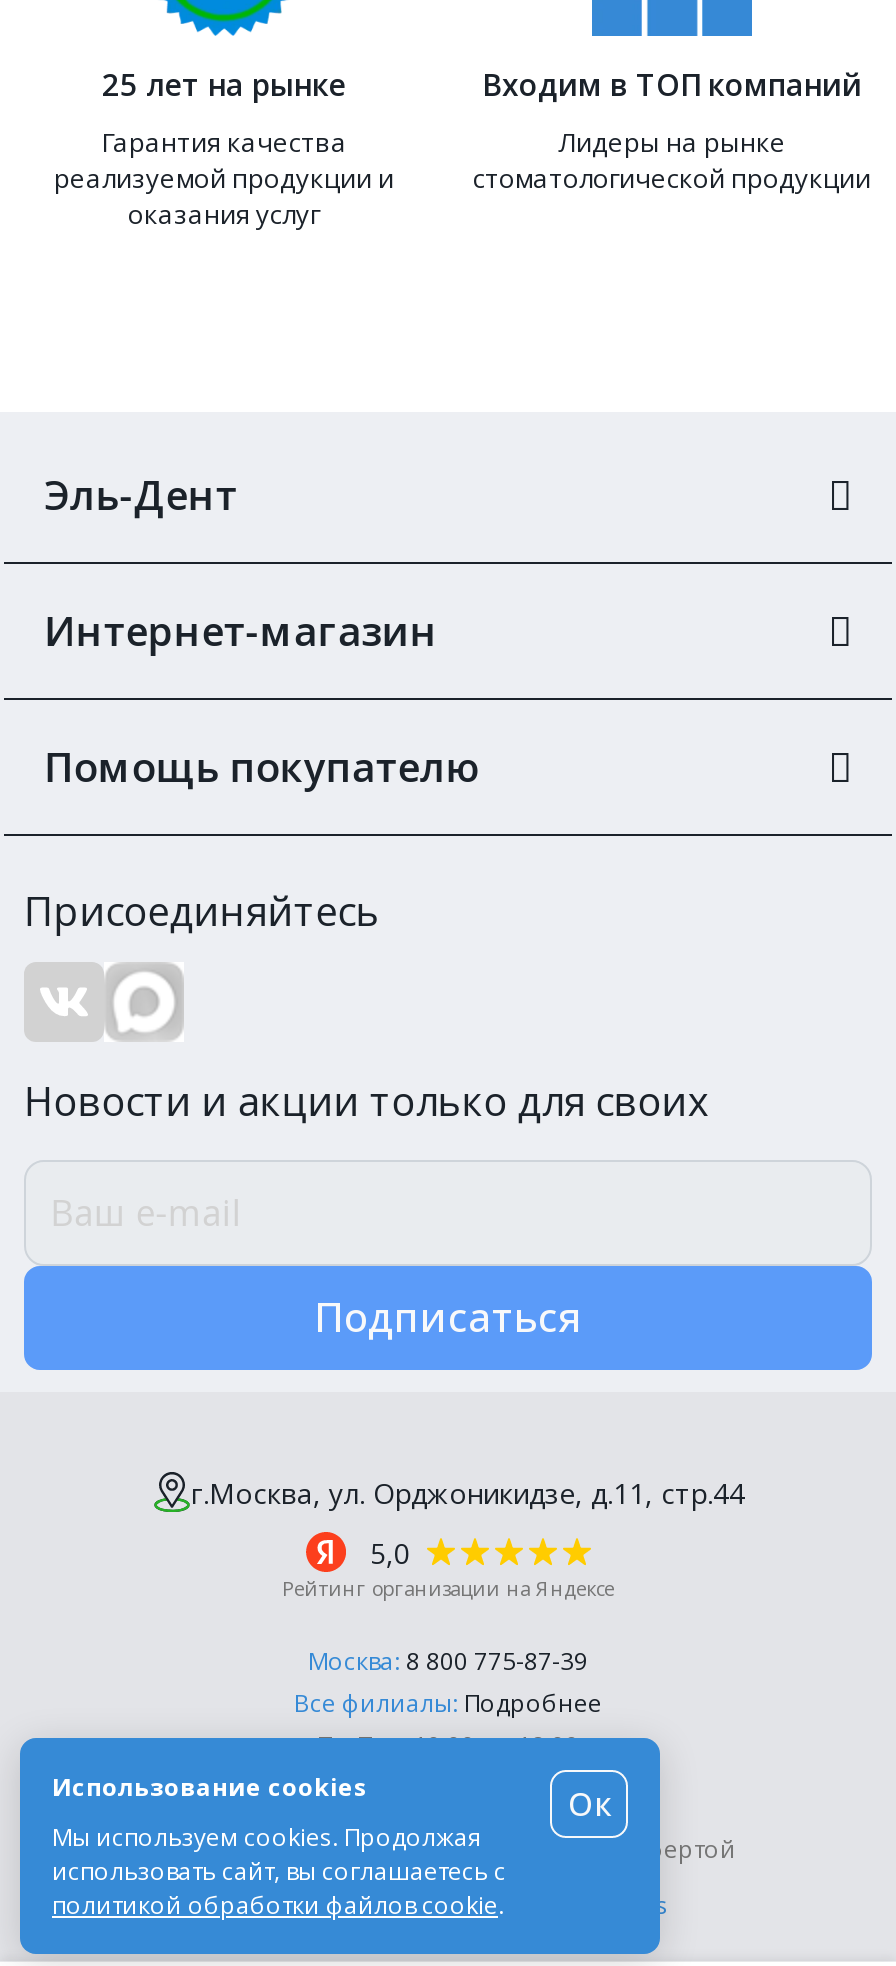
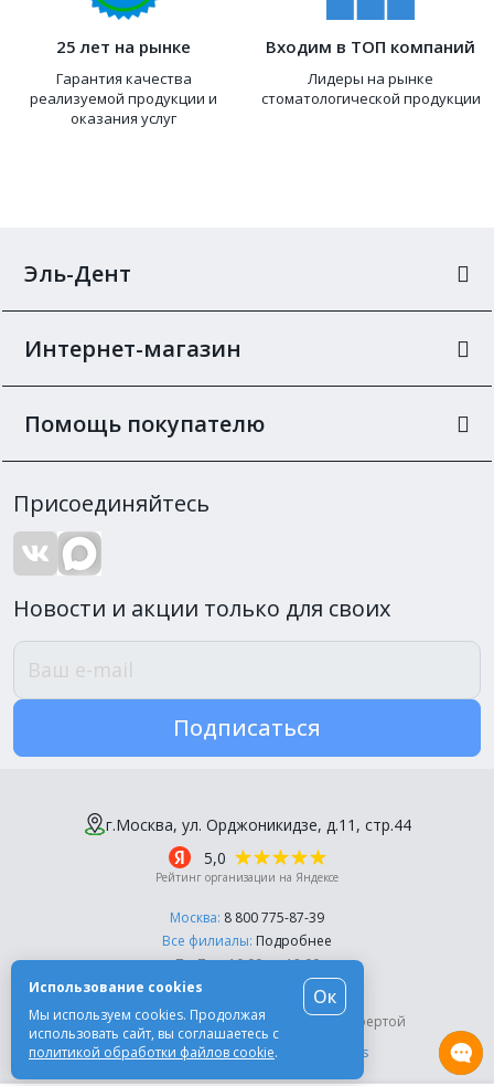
none -> [438,1030,484,1076] [image]

